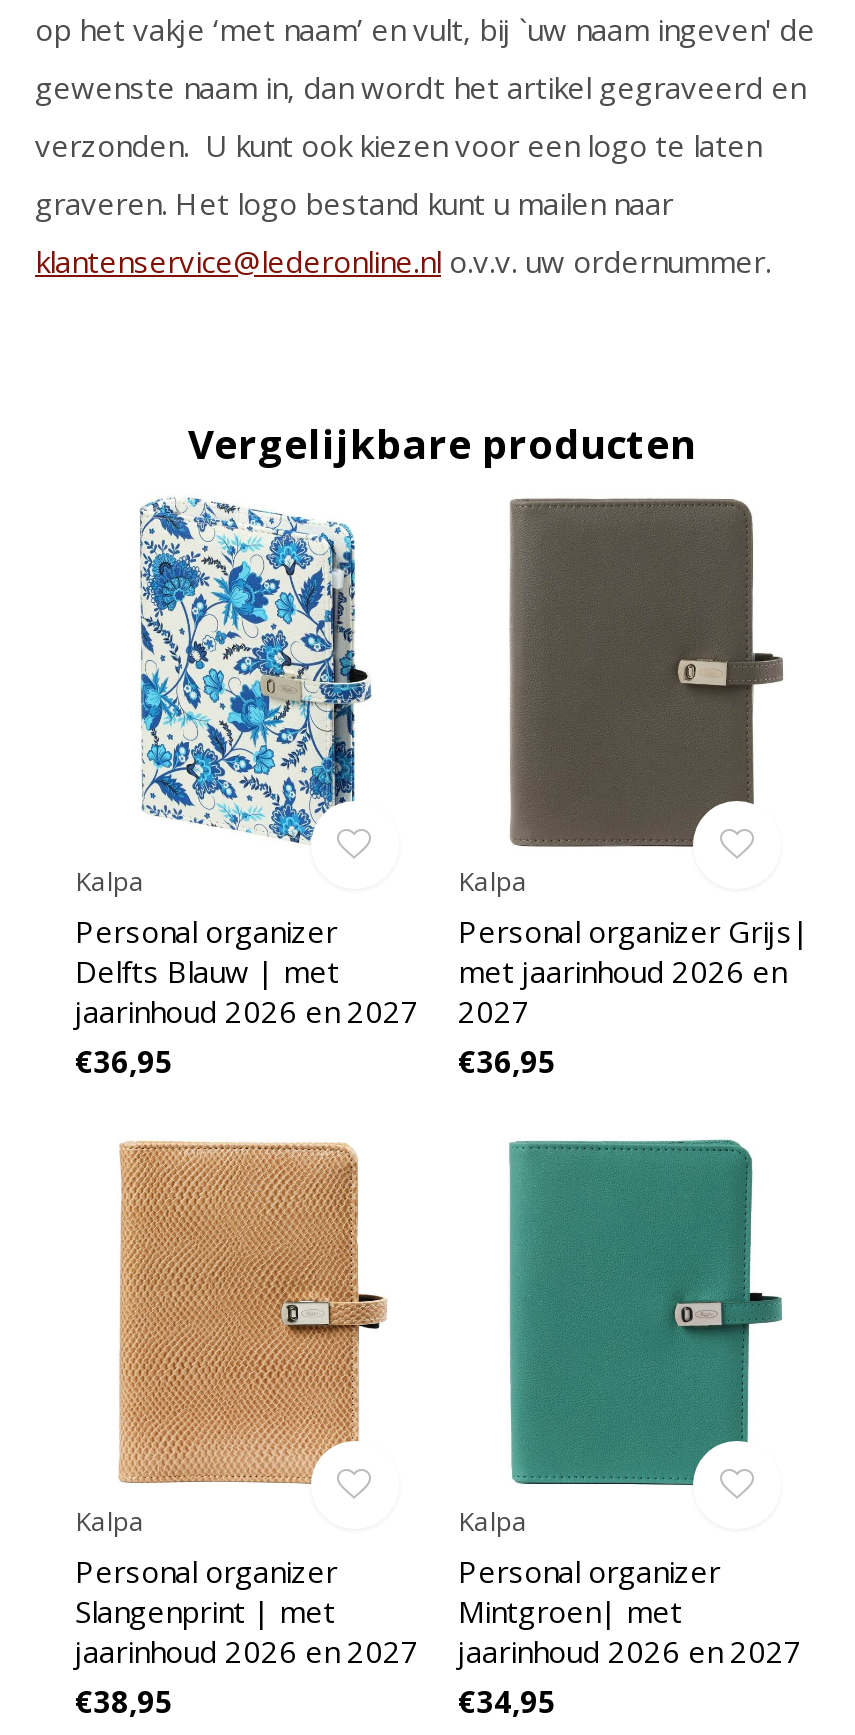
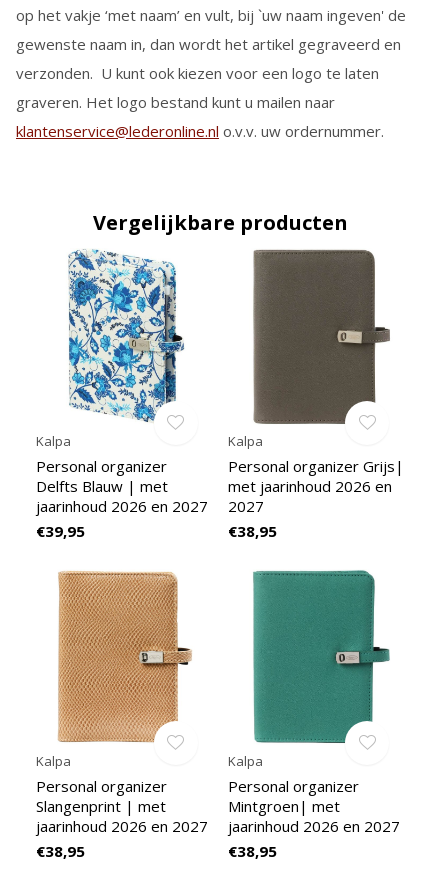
[75,1040,173,1080] €36,95 -> [36,520,85,540] €39,95
[458,1040,556,1080] €36,95 -> [227,520,276,540] €38,95
[458,1681,556,1721] €34,95 -> [227,841,276,861] €38,95

